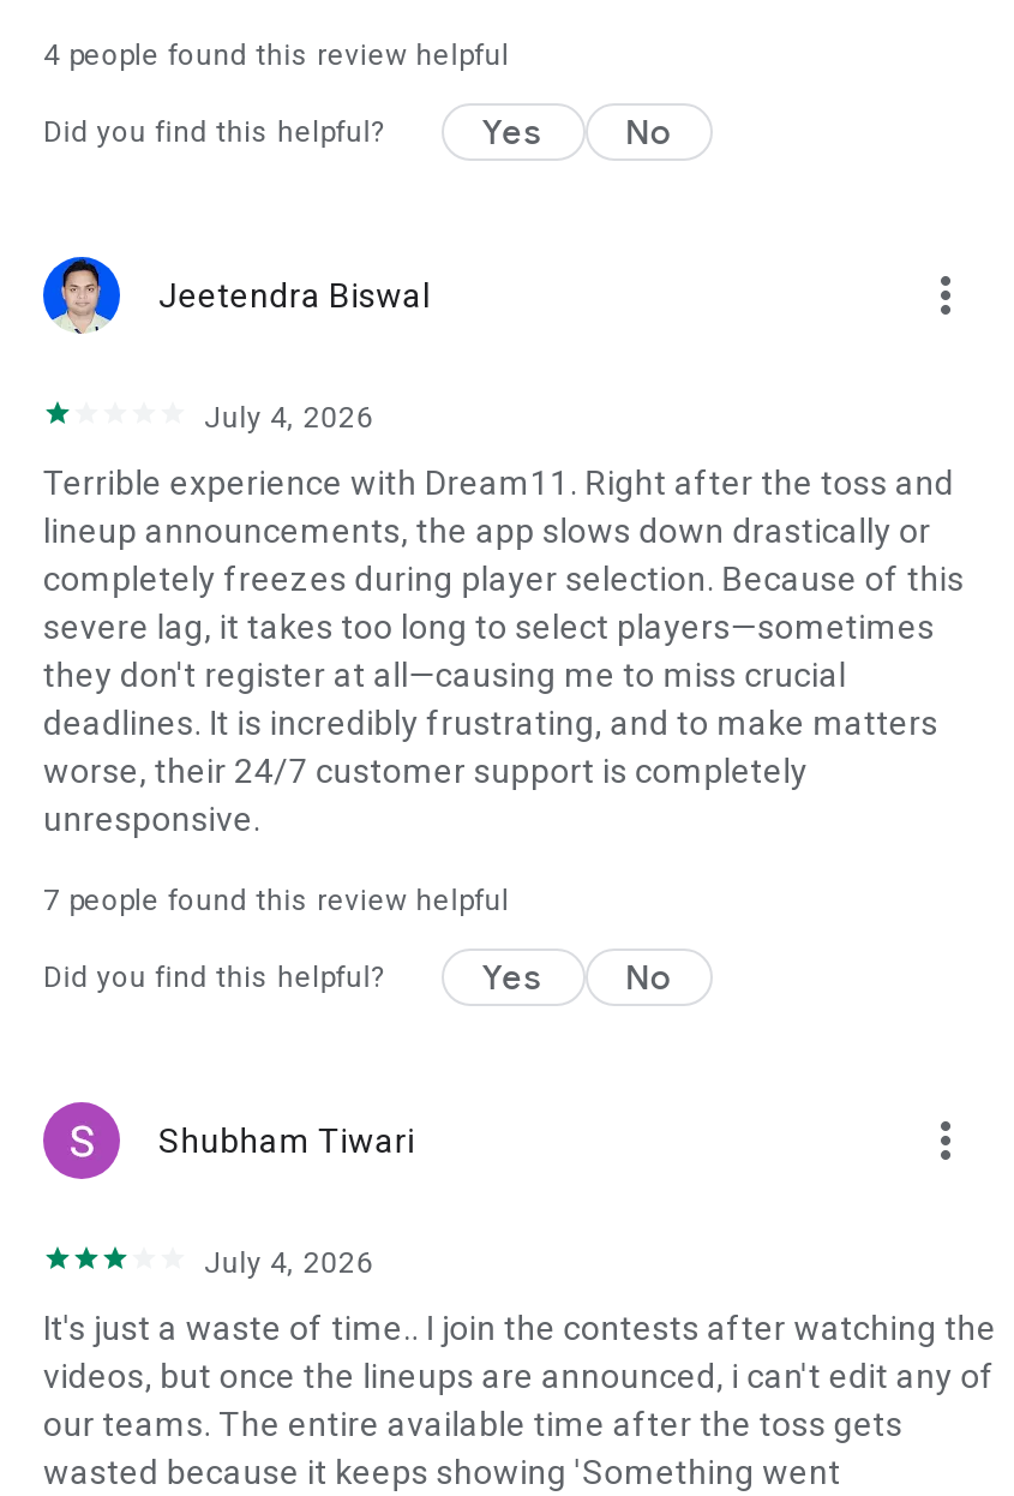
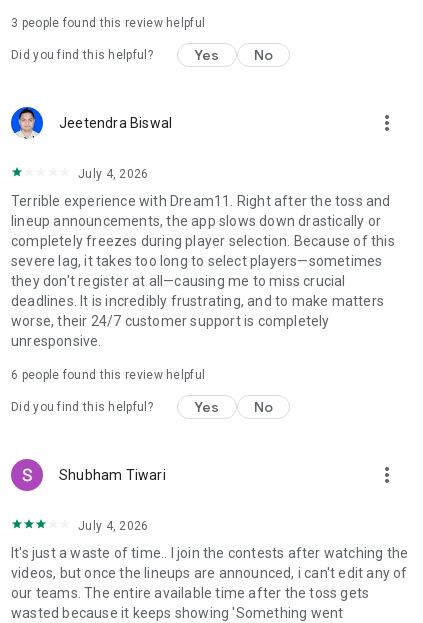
[43,38,509,72] 4 people found this review helpful -> [11,16,205,30] 3 people found this review helpful
[43,884,509,917] 7 people found this review helpful -> [11,368,205,382] 6 people found this review helpful

